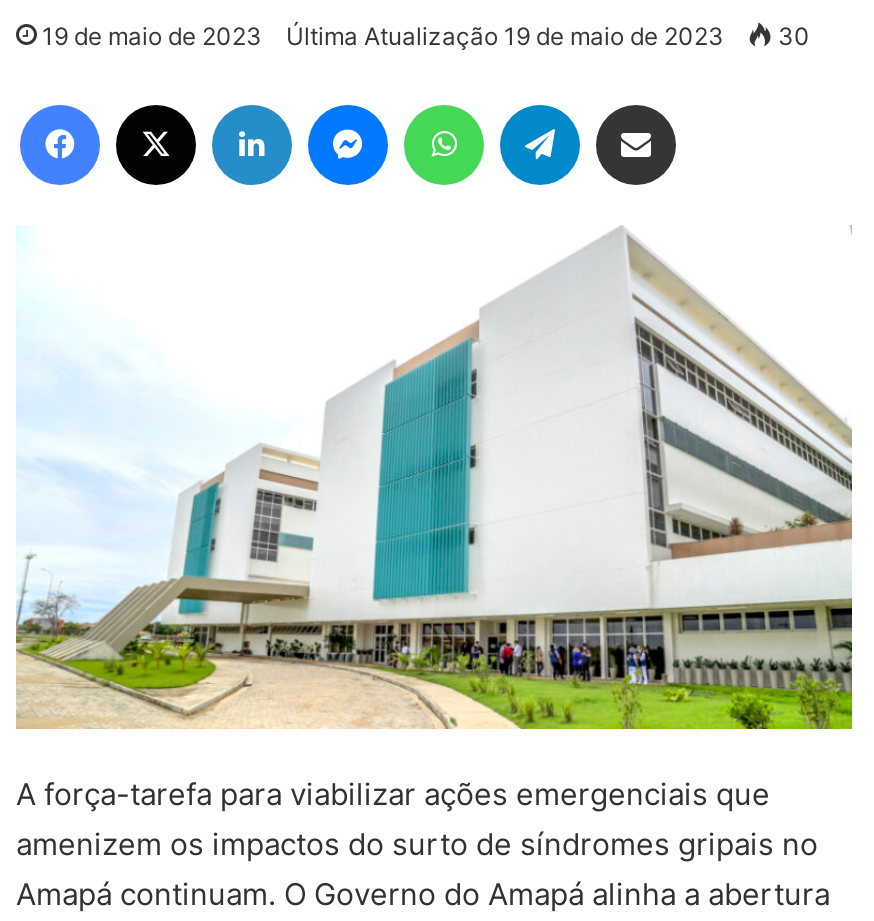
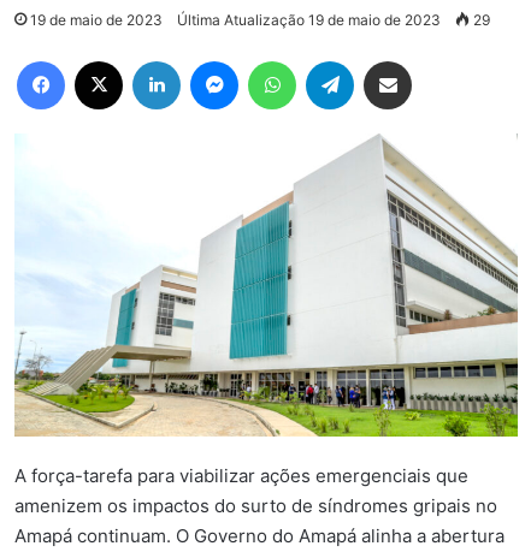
[42,21,810,51] 19 de maio de 2023 Última Atualização 19 de maio de 2023 30 -> [30,11,490,29] 19 de maio de 2023 Última Atualização 19 de maio de 2023 29

